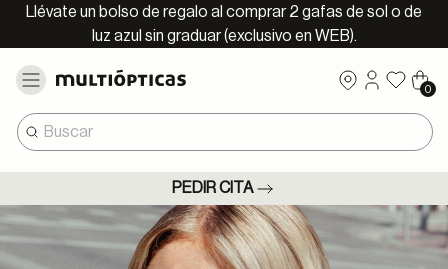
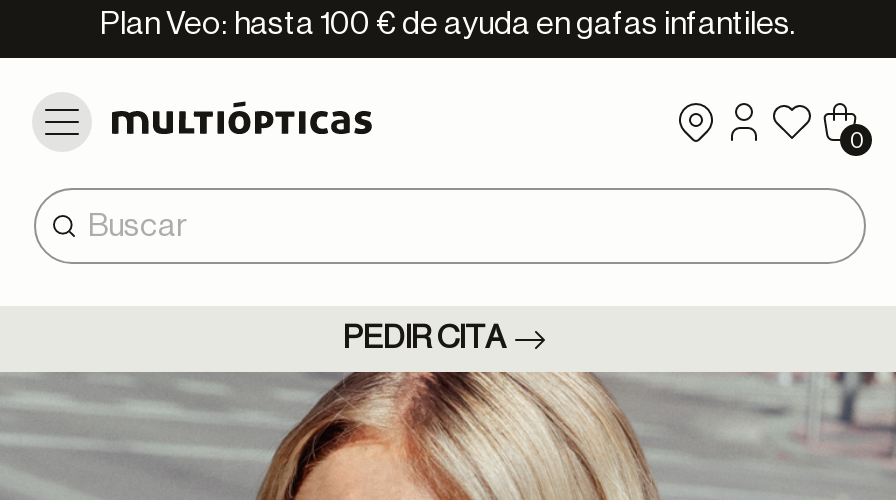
[26,4,422,44] Llévate un bolso de regalo al comprar 2 gafas de sol o de | luz azul sin graduar (exclusivo en WEB). -> [100,8,796,40] Plan Veo: hasta 100 € de ayuda en gafas infantiles.

